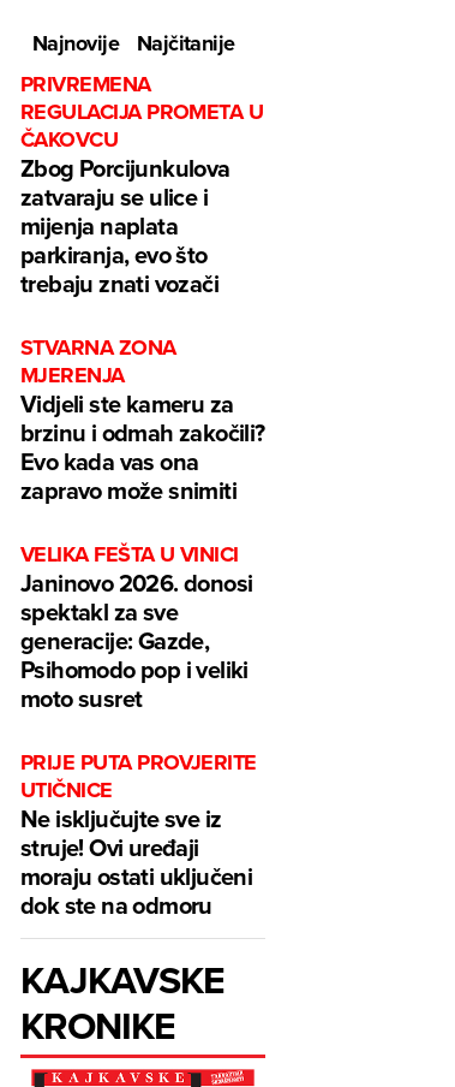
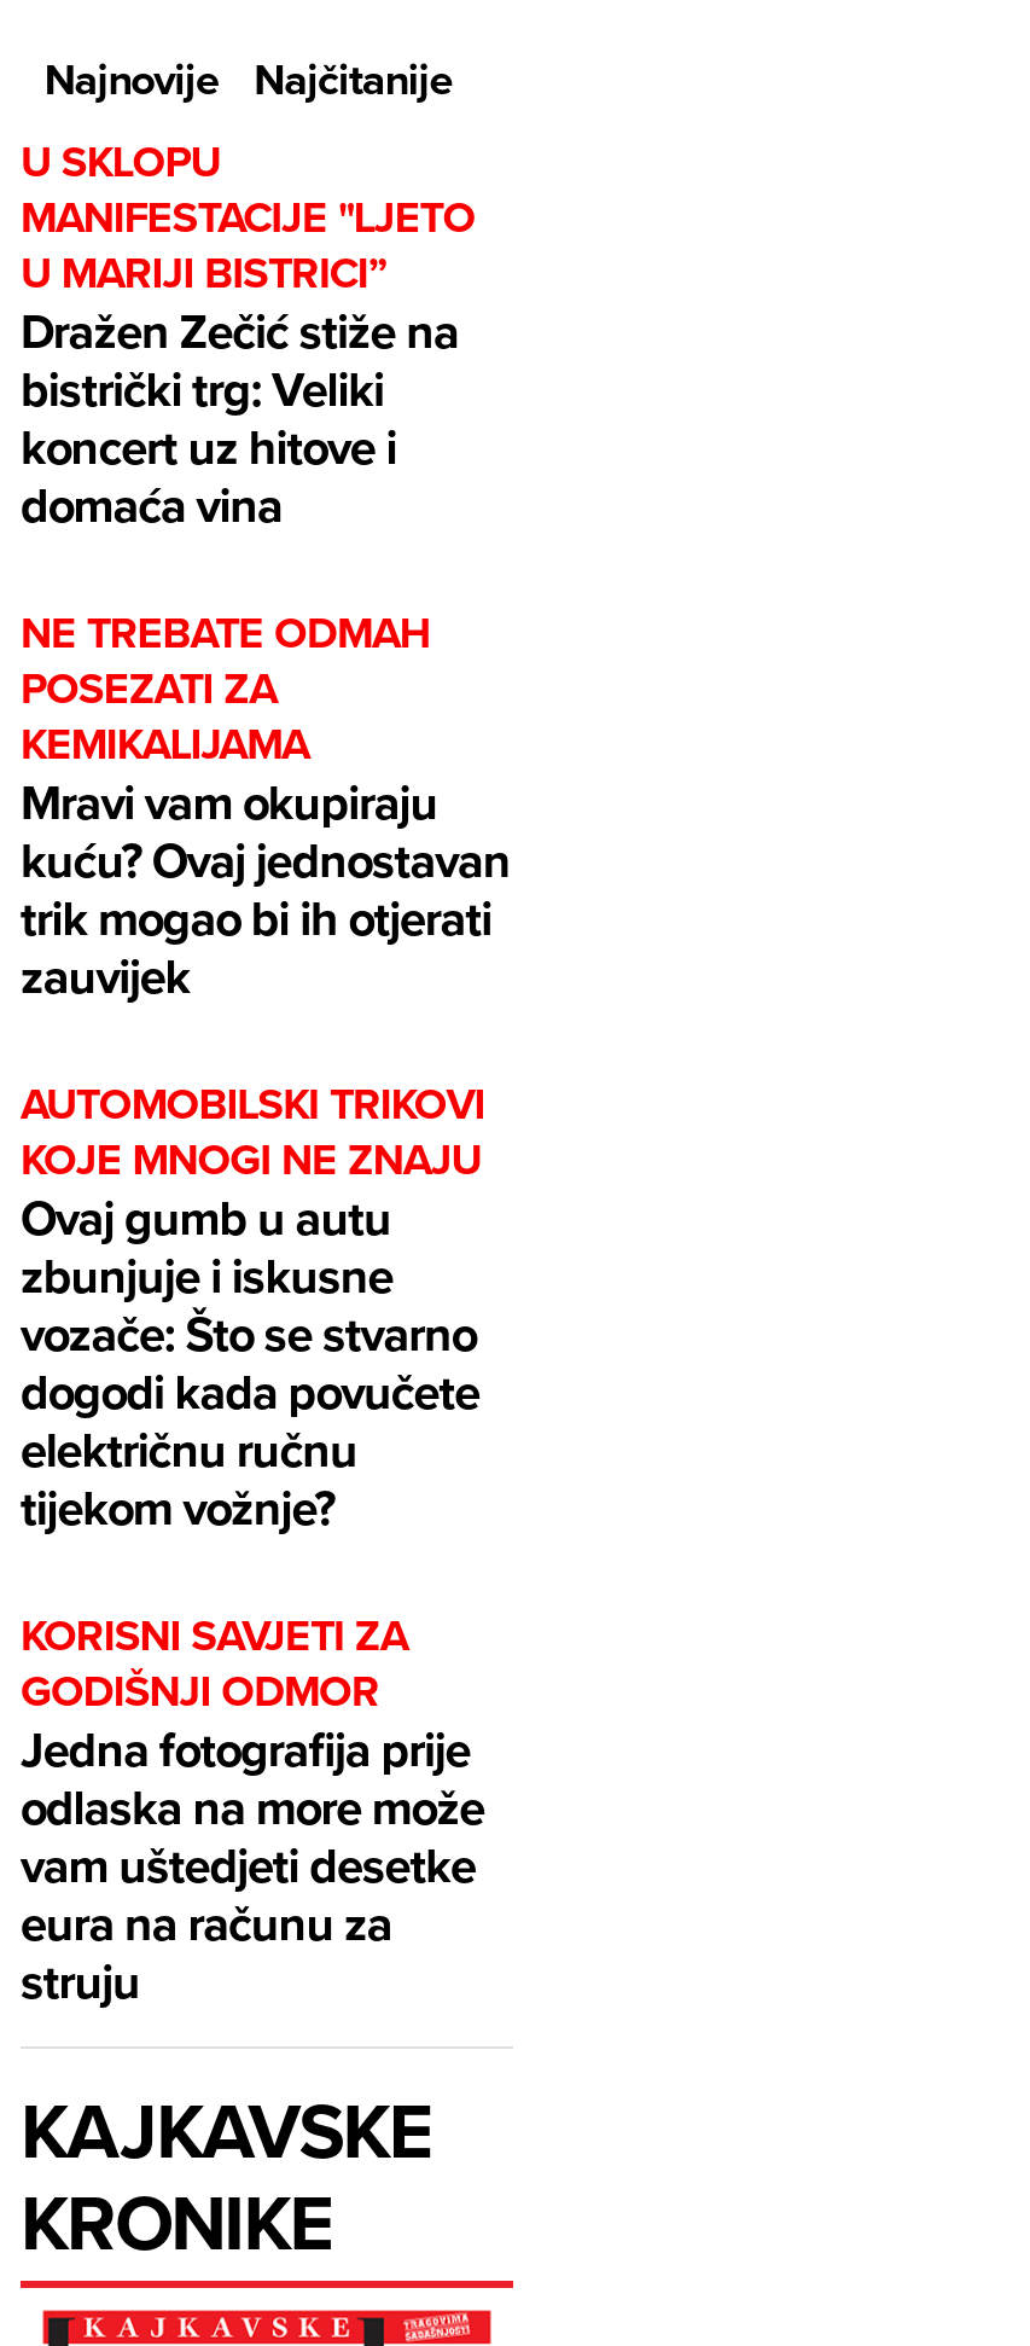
[20,68,263,300] PRIVREMENA | REGULACIJA PROMETA U | ČAKOVCU | Zbog Porcijunkulova | zatvaraju se ulice i | mijenja naplata | parkiranja, evo što | trebaju znati vozači -> [21,130,475,538] U SKLOPU | MANIFESTACIJE "LJETO | U MARIJI BISTRICI” | Dražen Zečić stiže na | bistrički trg: Veliki | koncert uz hitove i | domaća vina
[20,331,265,507] STVARNA ZONA | MJERENJA | Vidjeli ste kameru za | brzinu i odmah zakočili? | Evo kada vas ona | zapravo može snimiti -> [21,601,510,1009] NE TREBATE ODMAH | POSEZATI ZA | KEMIKALIJAMA | Mravi vam okupiraju | kuću? Ovaj jednostavan | trik mogao bi ih otjerati | zauvijek
[20,538,253,715] VELIKA FEŠTA U VINICI | Janinovo 2026. donosi | spektakl za sve | generacije: Gazde, | Psihomodo pop i veliki | moto susret -> [21,1072,485,1540] AUTOMOBILSKI TRIKOVI | KOJE MNOGI NE ZNAJU | Ovaj gumb u autu | zbunjuje i iskusne | vozače: Što se stvarno | dogodi kada povučete | električnu ručnu | tijekom vožnje?
[20,746,257,922] PRIJE PUTA PROVJERITE | UTIČNICE | Ne isključujte sve iz | struje! Ovi uređaji | moraju ostati uključeni | dok ste na odmoru -> [21,1603,484,2014] KORISNI SAVJETI ZA | GODIŠNJI ODMOR | Jedna fotografija prije | odlaska na more može | vam uštedjeti desetke | eura na računu za | struju

